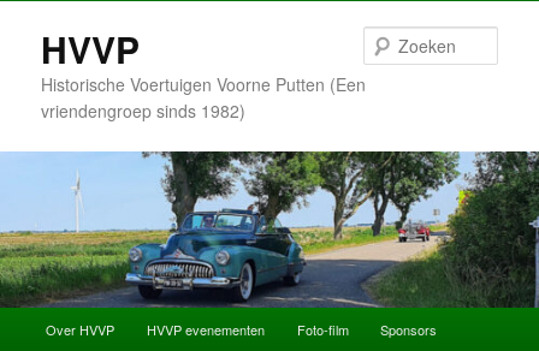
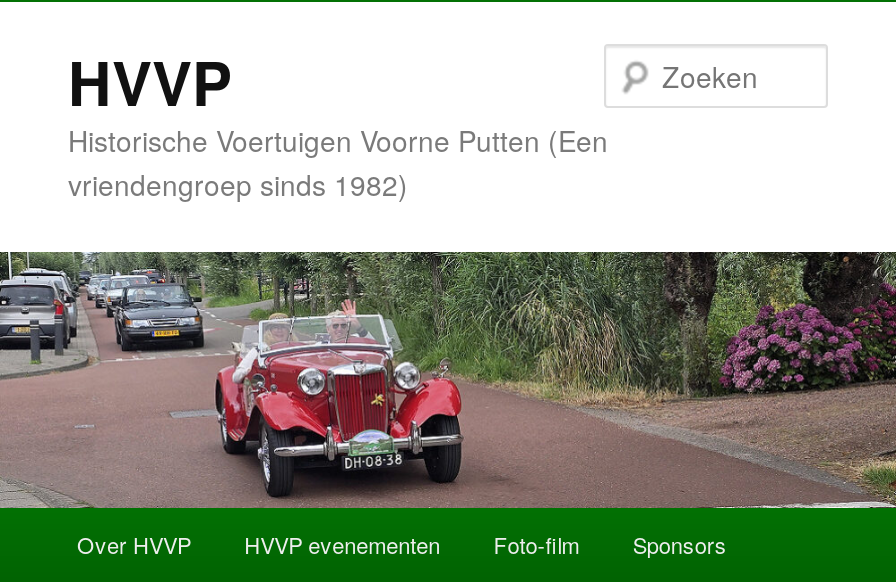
[4,150,535,308] [image] -> [6,250,890,510] [image]

